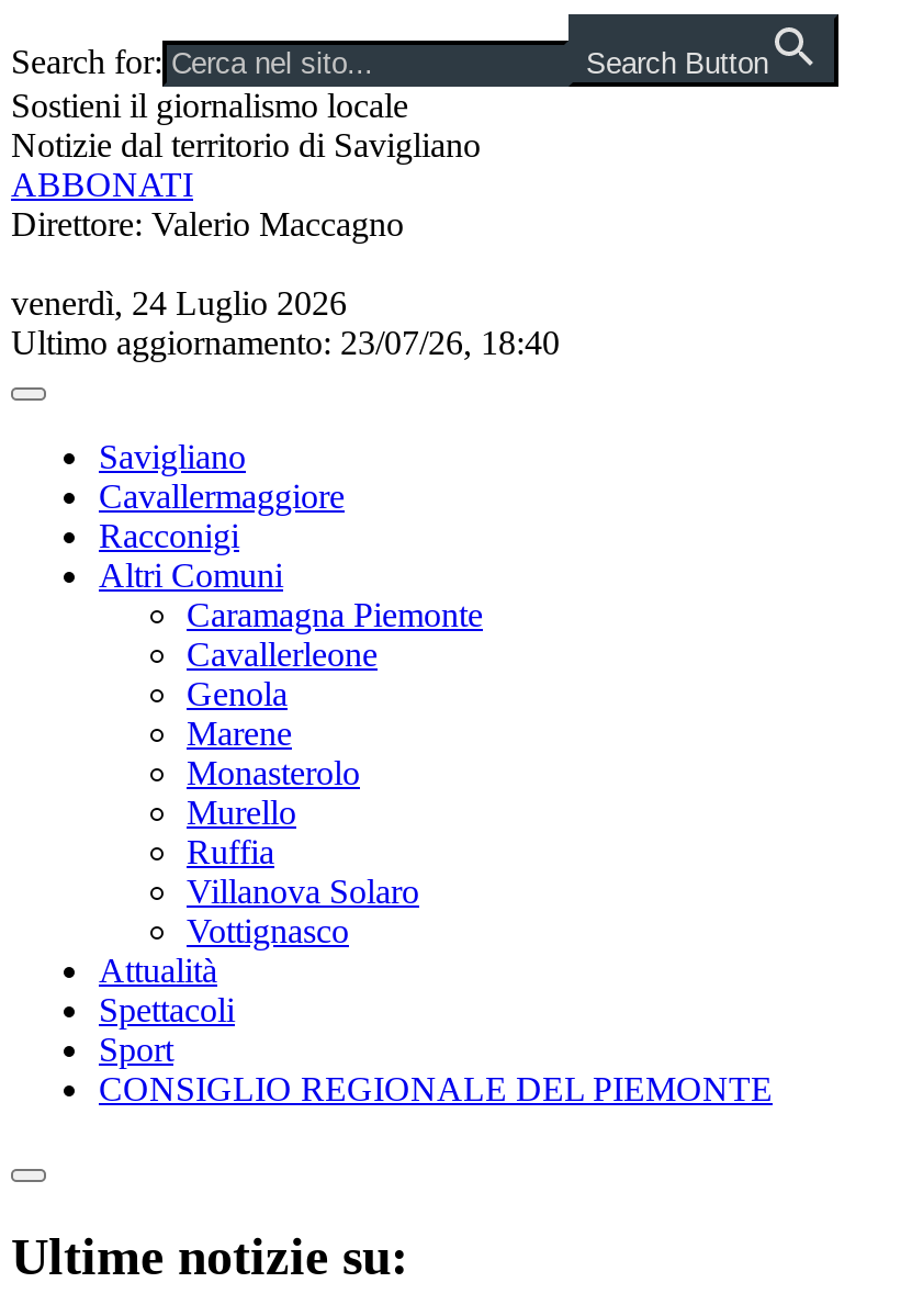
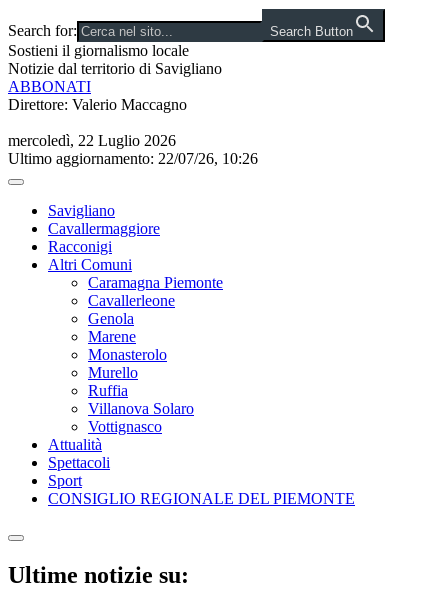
[11,284,347,322] venerdì, 24 Luglio 2026 -> [8,132,176,149] mercoledì, 22 Luglio 2026
[11,324,560,361] Ultimo aggiornamento: 23/07/26, 18:40 -> [8,150,258,167] Ultimo aggiornamento: 22/07/26, 10:26

